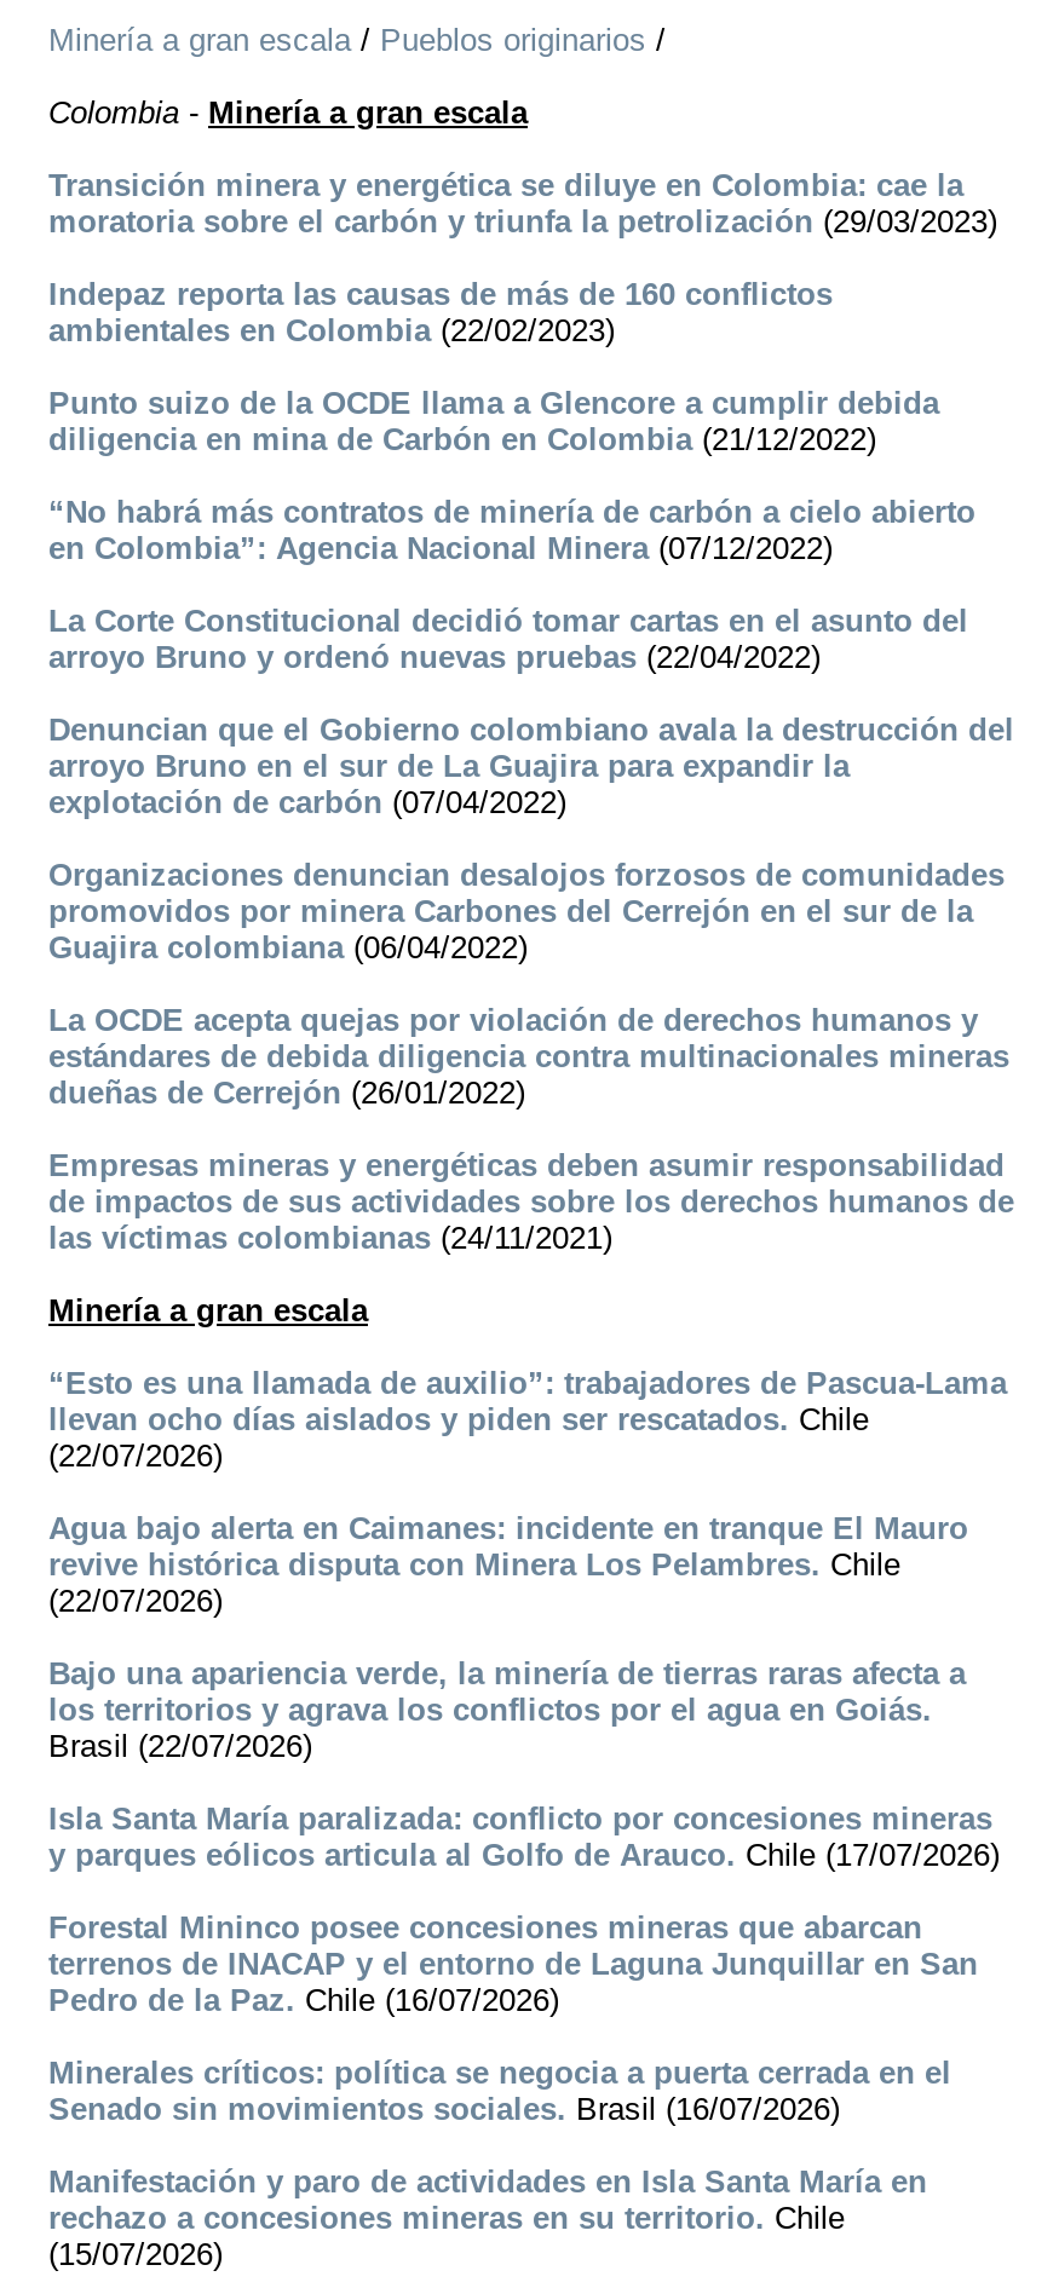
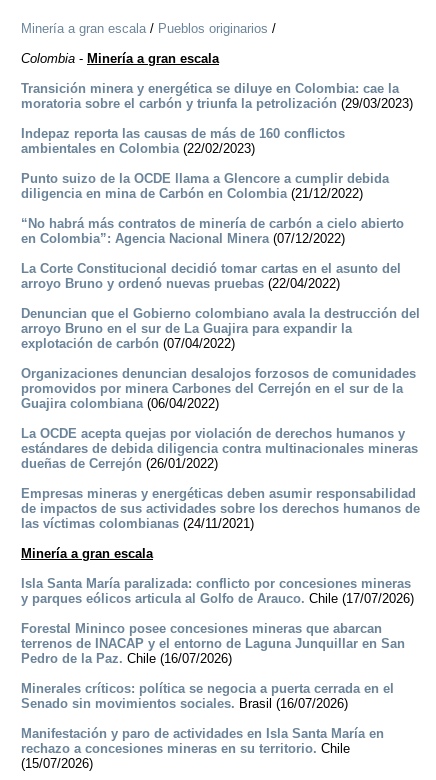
[48,1366,1007,1765] “Esto es una llamada de auxilio”: trabajadores de Pascua-Lama | llevan ocho días aislados y piden ser rescatados. Chile | (22/07/2026) | Agua bajo alerta en Caimanes: incidente en tranque El Mauro | revive histórica disputa con Minera Los Pelambres. Chile | (22/07/2026) | Bajo una apariencia verde, la minería de tierras raras afecta a | los territorios y agrava los conflictos por el agua en Goiás. | Brasil (22/07/2026) -> none

